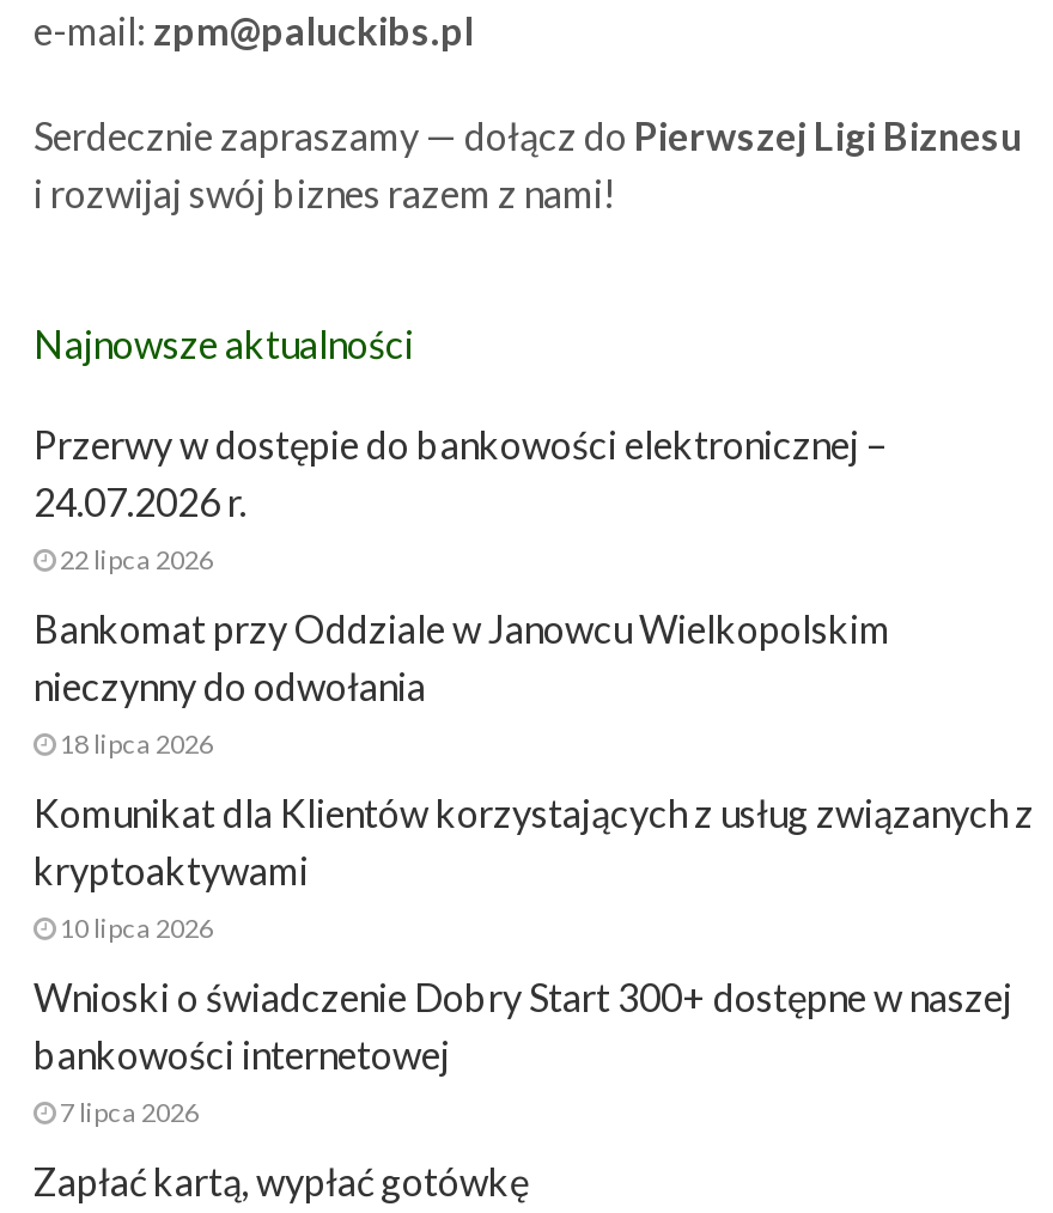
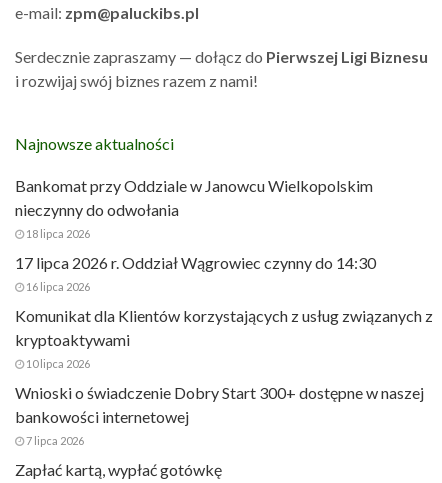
[34,422,885,575] Przerwy w dostępie do bankowości elektronicznej – | 24.07.2026 r. | 22 lipca 2026 -> none
moved [34,606,890,759] -> [15,176,373,240]: Bankomat przy Oddziale w Janowcu Wielkopolskim | nieczynny do odwołania | 18 lipca 2026
none -> [15,253,376,293] 17 lipca 2026 r. Oddział Wągrowiec czynny do 14:30 | 16 lipca 2026

